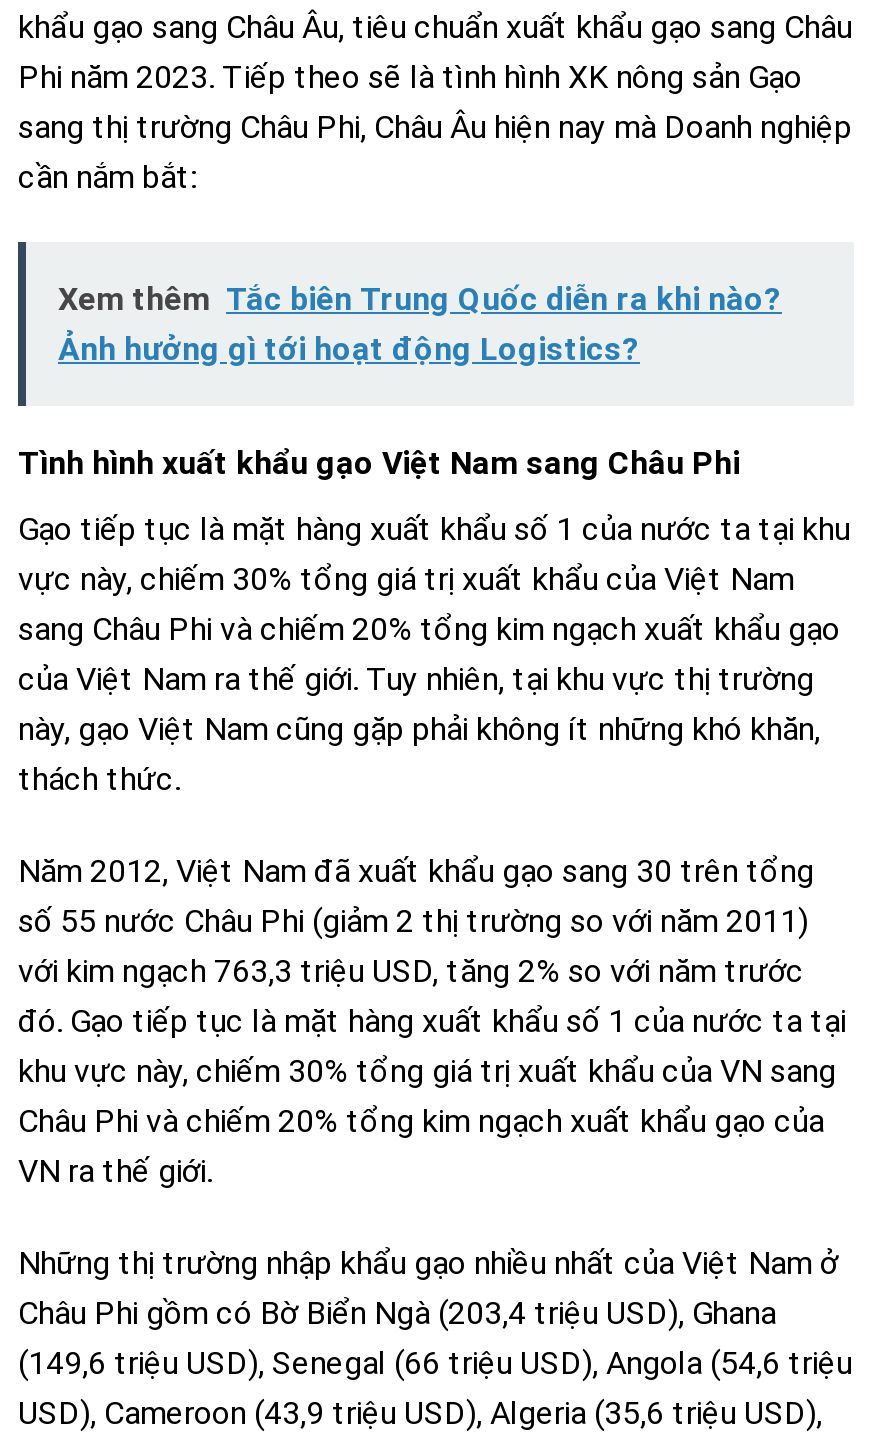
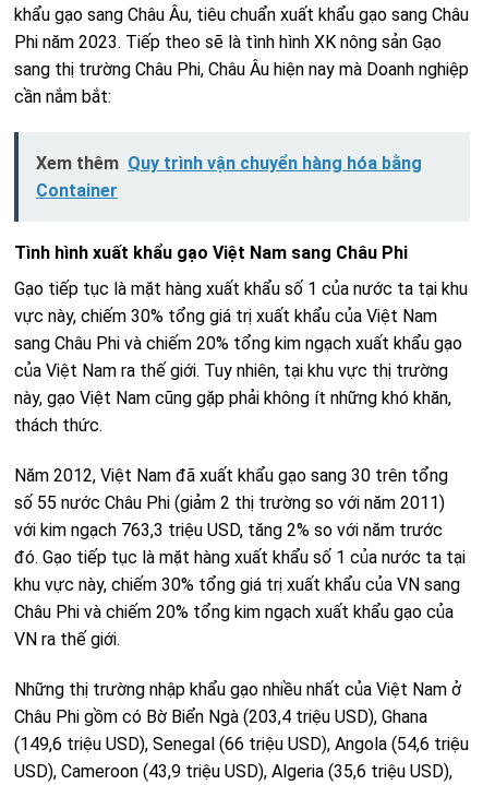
[58,281,782,369] Xem thêm Tắc biên Trung Quốc diễn ra khi nào? | Ảnh hưởng gì tới hoạt động Logistics? -> [36,153,422,201] Xem thêm Quy trình vận chuyển hàng hóa bằng | Container

